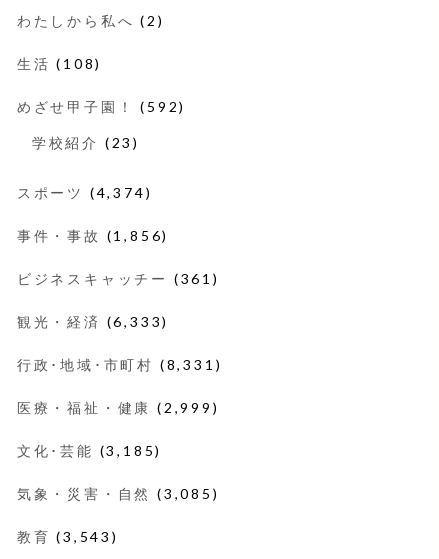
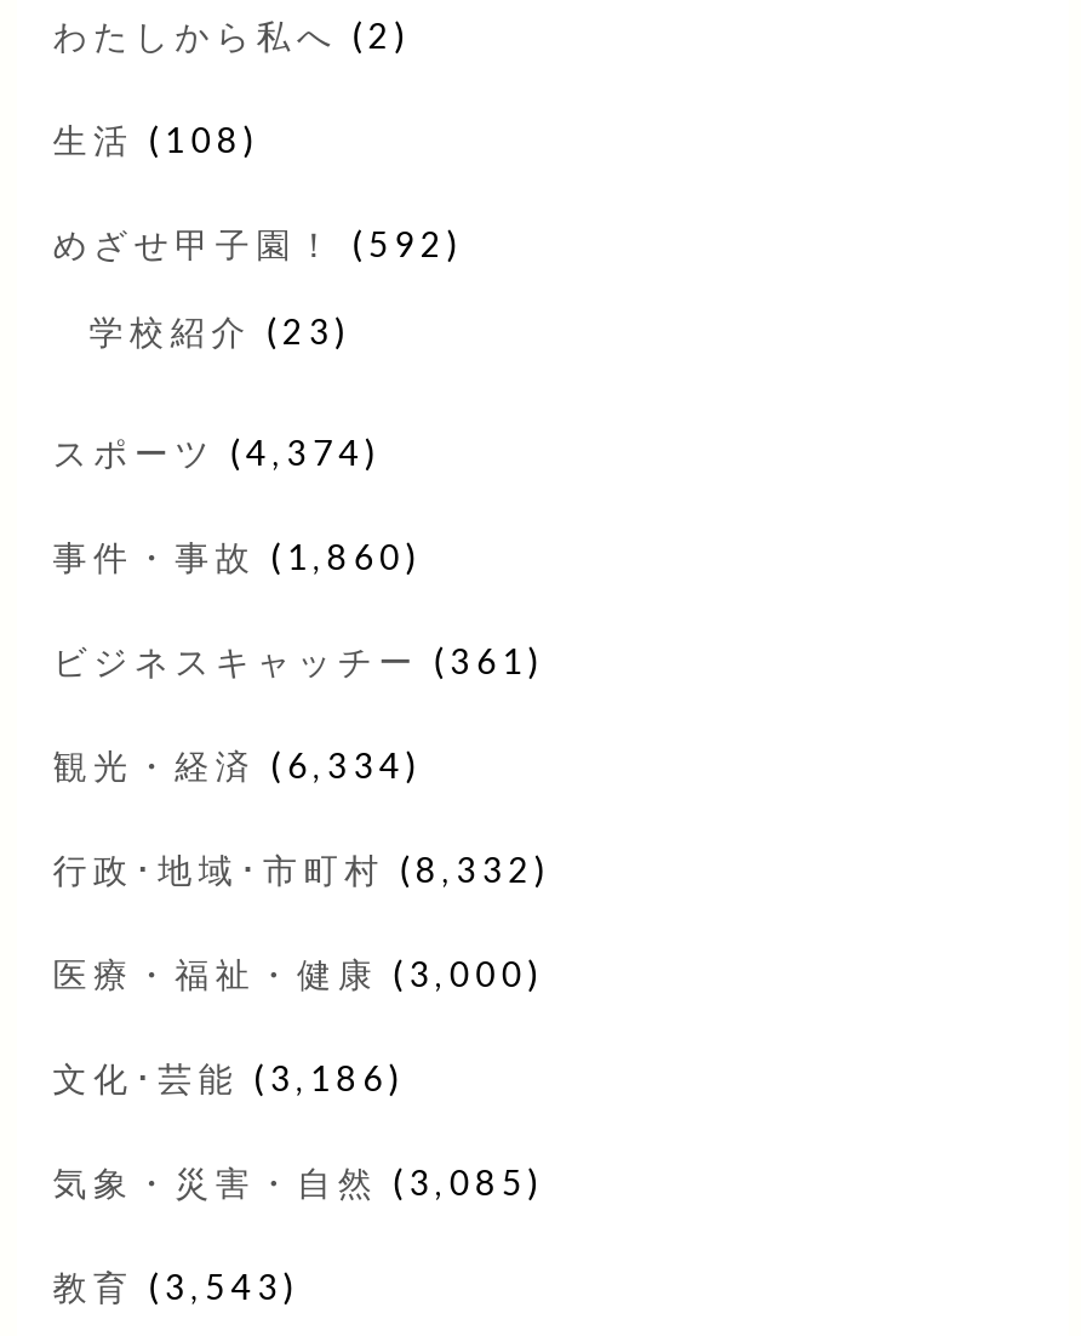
[17,227,169,244] 事件・事故(1,856) -> [53,536,422,577] 事件・事故(1,860)
[17,313,169,330] 観光・経済(6,333) -> [53,744,422,785] 観光・経済(6,334)
[17,356,222,373] 行政･地域･市町村(8,331) -> [53,848,551,890] 行政･地域･市町村(8,332)
[17,399,219,416] 医療・福祉・健康(2,999) -> [53,953,544,994] 医療・福祉・健康(3,000)
[17,442,162,459] 文化･芸能(3,185) -> [53,1057,405,1098] 文化･芸能(3,186)

